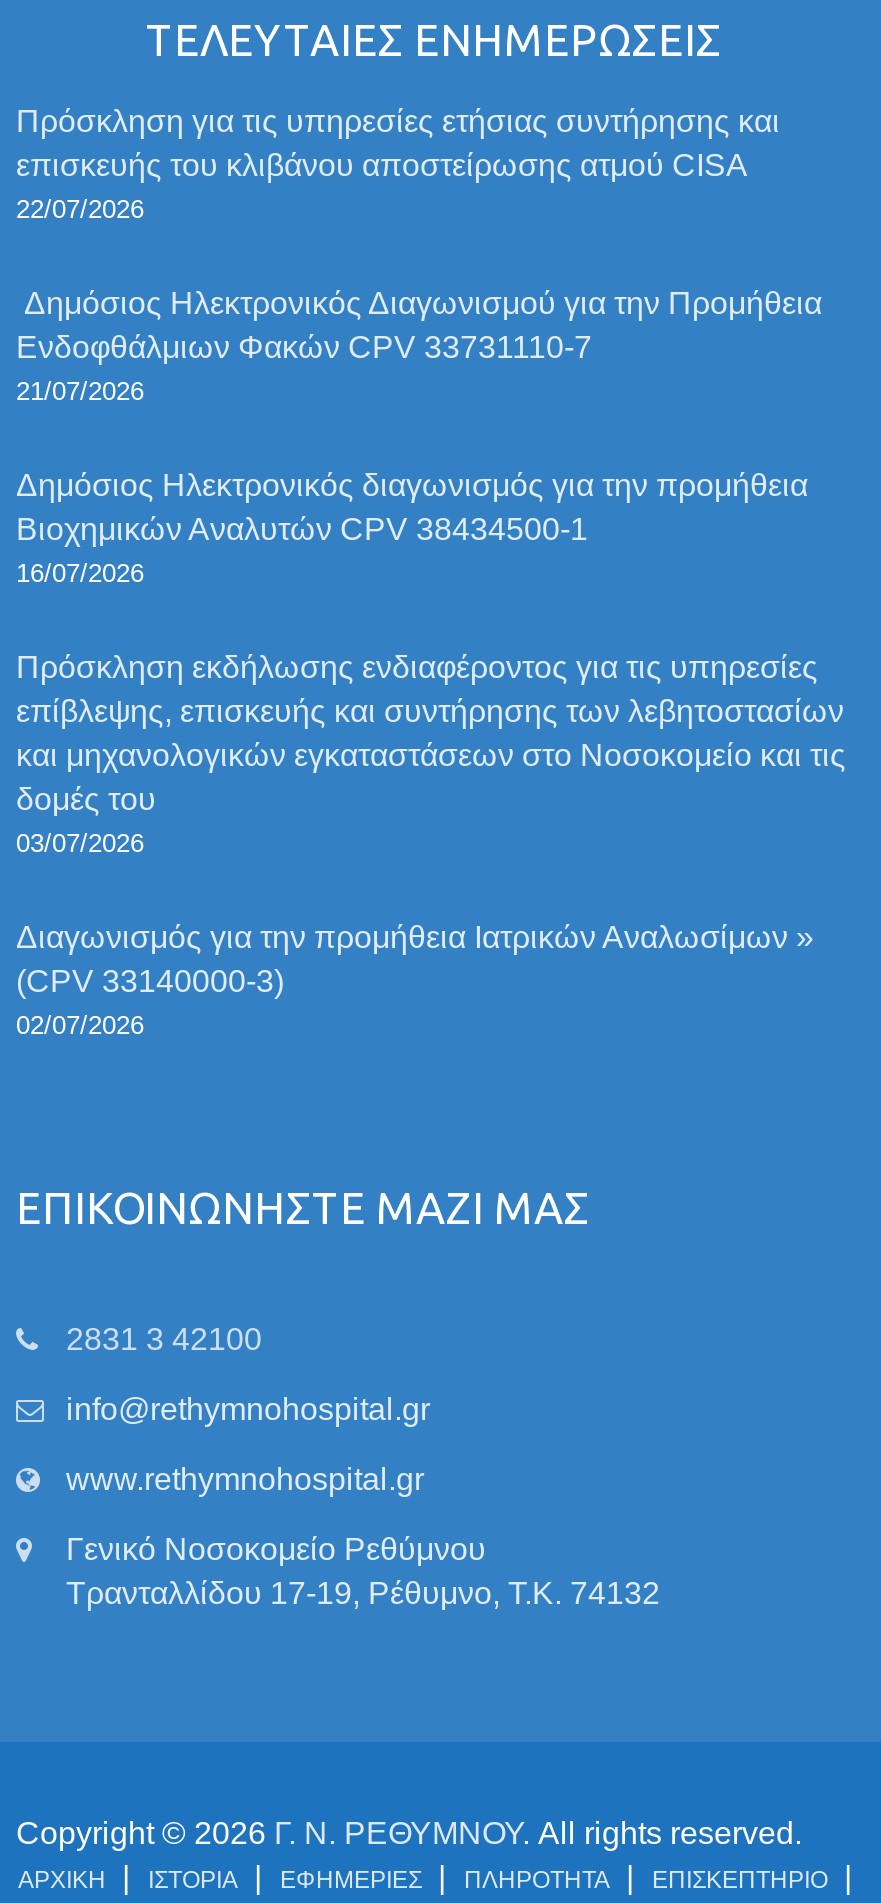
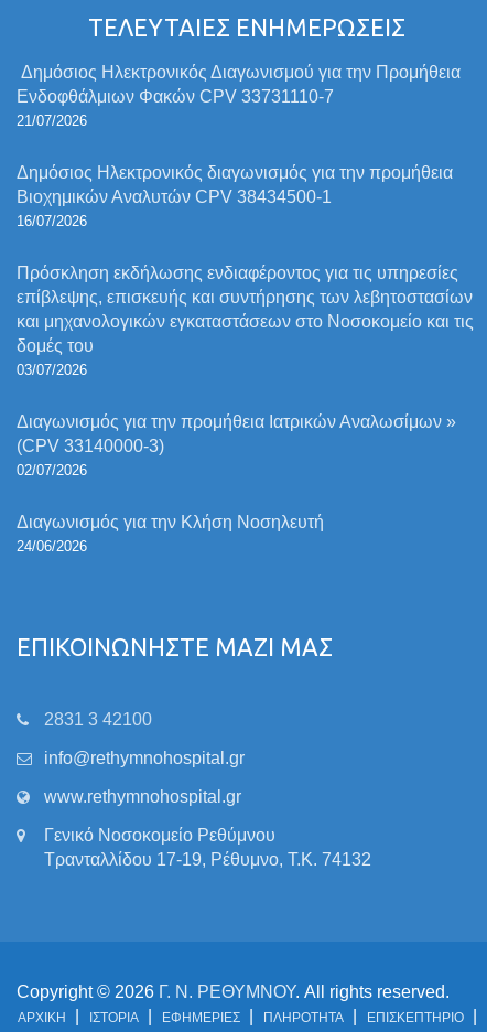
[16,104,780,224] Πρόσκληση για τις υπηρεσίες ετήσιας συντήρησης και | επισκευής του κλιβάνου αποστείρωσης ατμού CISA | 22/07/2026 -> none
moved [16,286,846,1040] -> [17,63,474,479]: Δημόσιος Ηλεκτρονικός Διαγωνισμού για την Προμήθεια | Ενδοφθάλμιων Φακών CPV 33731110-7 | 21/07/2026 | ... | (CPV 33140000-3) | 02/07/2026
none -> [17,513,324,555] Διαγωνισμός για την Κλήση Νοσηλευτή | 24/06/2026

